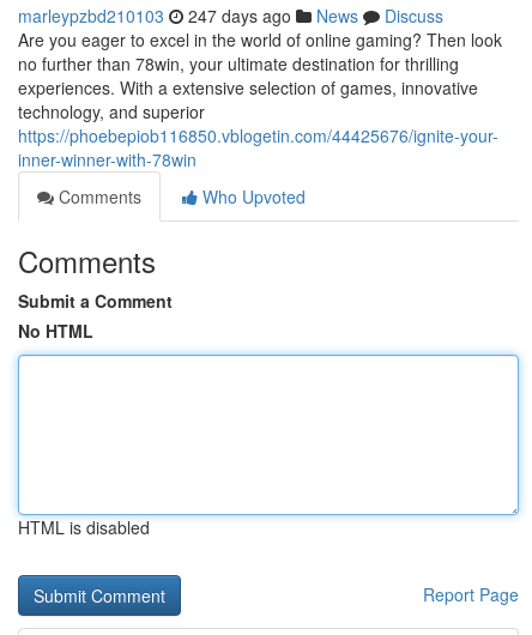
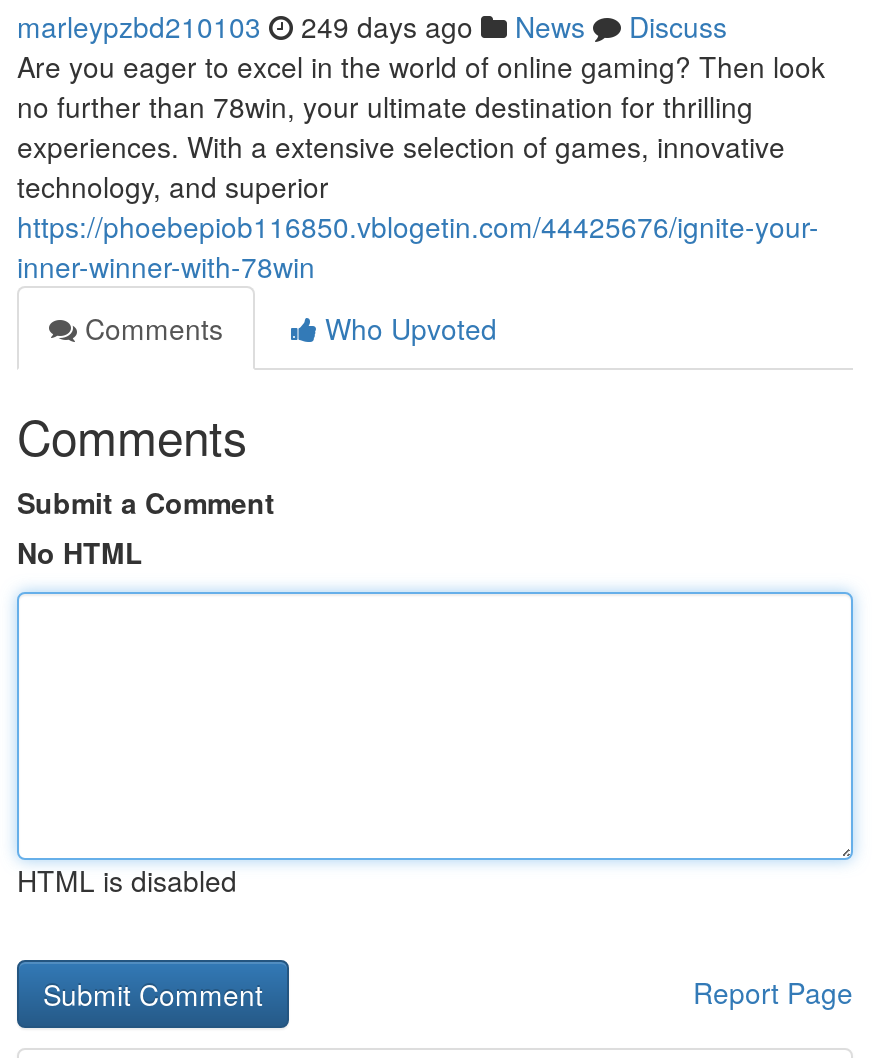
[18,4,443,28] marleypzbd210103 247 days ago News Discuss -> [17,6,727,46] marleypzbd210103 249 days ago News Discuss

